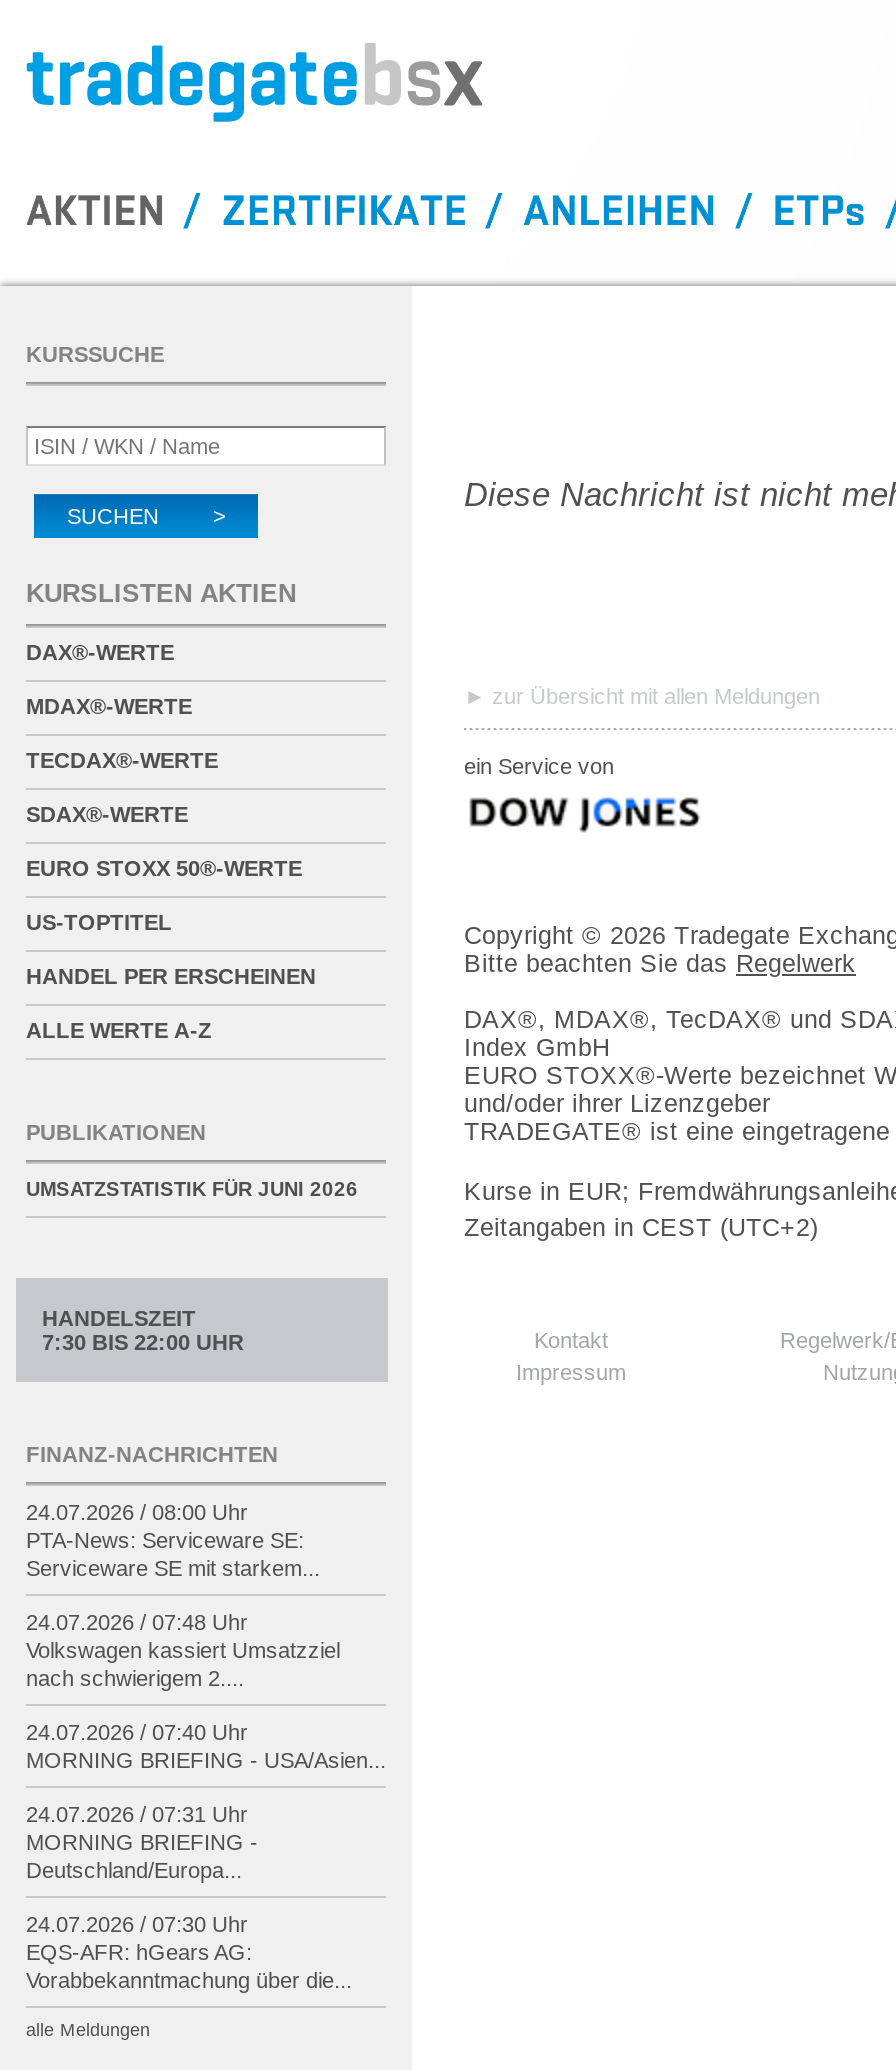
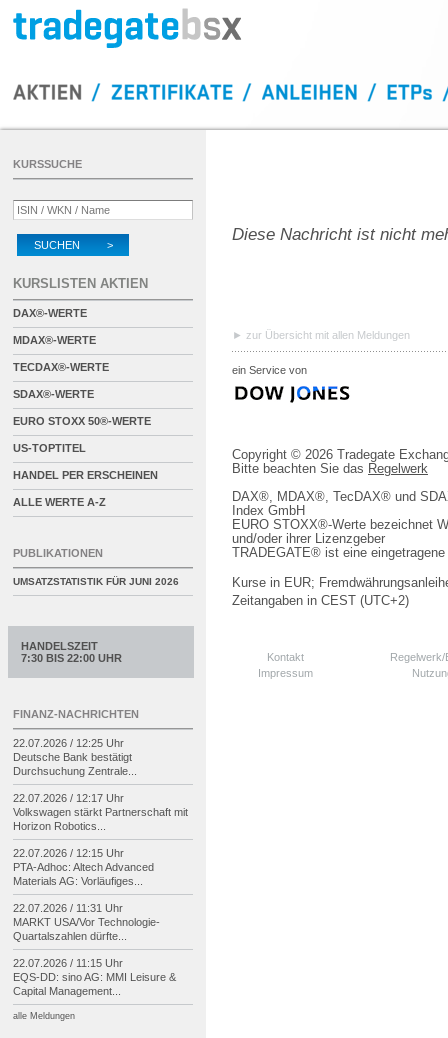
[26,1500,320,1580] 24.07.2026 / 08:00 Uhr | PTA-News: Serviceware SE: | Serviceware SE mit starkem... -> [13,737,137,777] 22.07.2026 / 12:25 Uhr | Deutsche Bank bestätigt | Durchsuchung Zentrale...
[26,1610,340,1690] 24.07.2026 / 07:48 Uhr | Volkswagen kassiert Umsatzziel | nach schwierigem 2.... -> [13,792,188,832] 22.07.2026 / 12:17 Uhr | Volkswagen stärkt Partnerschaft mit | Horizon Robotics...
[26,1720,386,1772] 24.07.2026 / 07:40 Uhr | MORNING BRIEFING - USA/Asien... -> [13,847,154,887] 22.07.2026 / 12:15 Uhr | PTA-Adhoc: Altech Advanced | Materials AG: Vorläufiges...
[26,1802,258,1882] 24.07.2026 / 07:31 Uhr | MORNING BRIEFING - | Deutschland/Europa... -> [13,902,160,942] 22.07.2026 / 11:31 Uhr | MARKT USA/Vor Technologie- | Quartalszahlen dürfte...
[26,1912,352,1992] 24.07.2026 / 07:30 Uhr | EQS-AFR: hGears AG: | Vorabbekanntmachung über die... -> [13,957,176,997] 22.07.2026 / 11:15 Uhr | EQS-DD: sino AG: MMI Leisure & | Capital Management...

